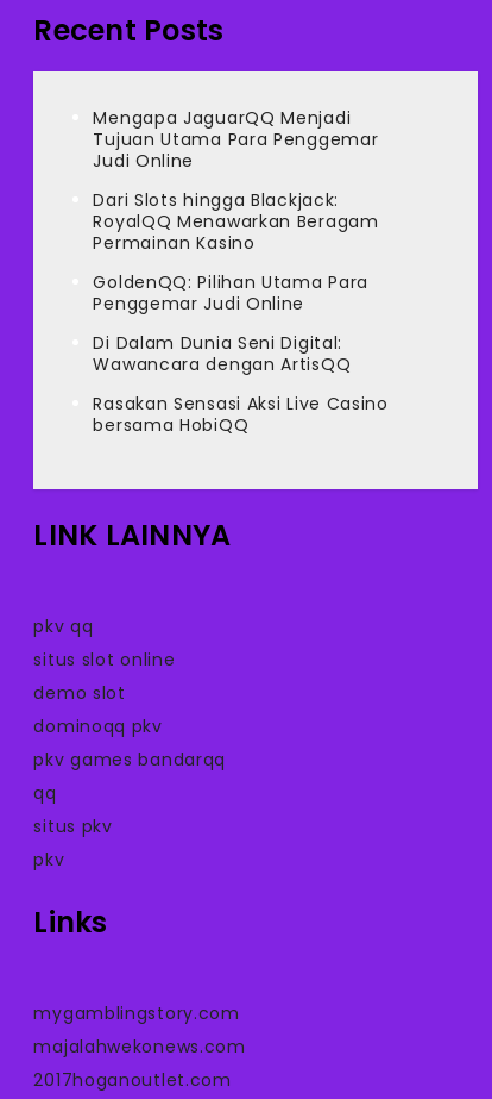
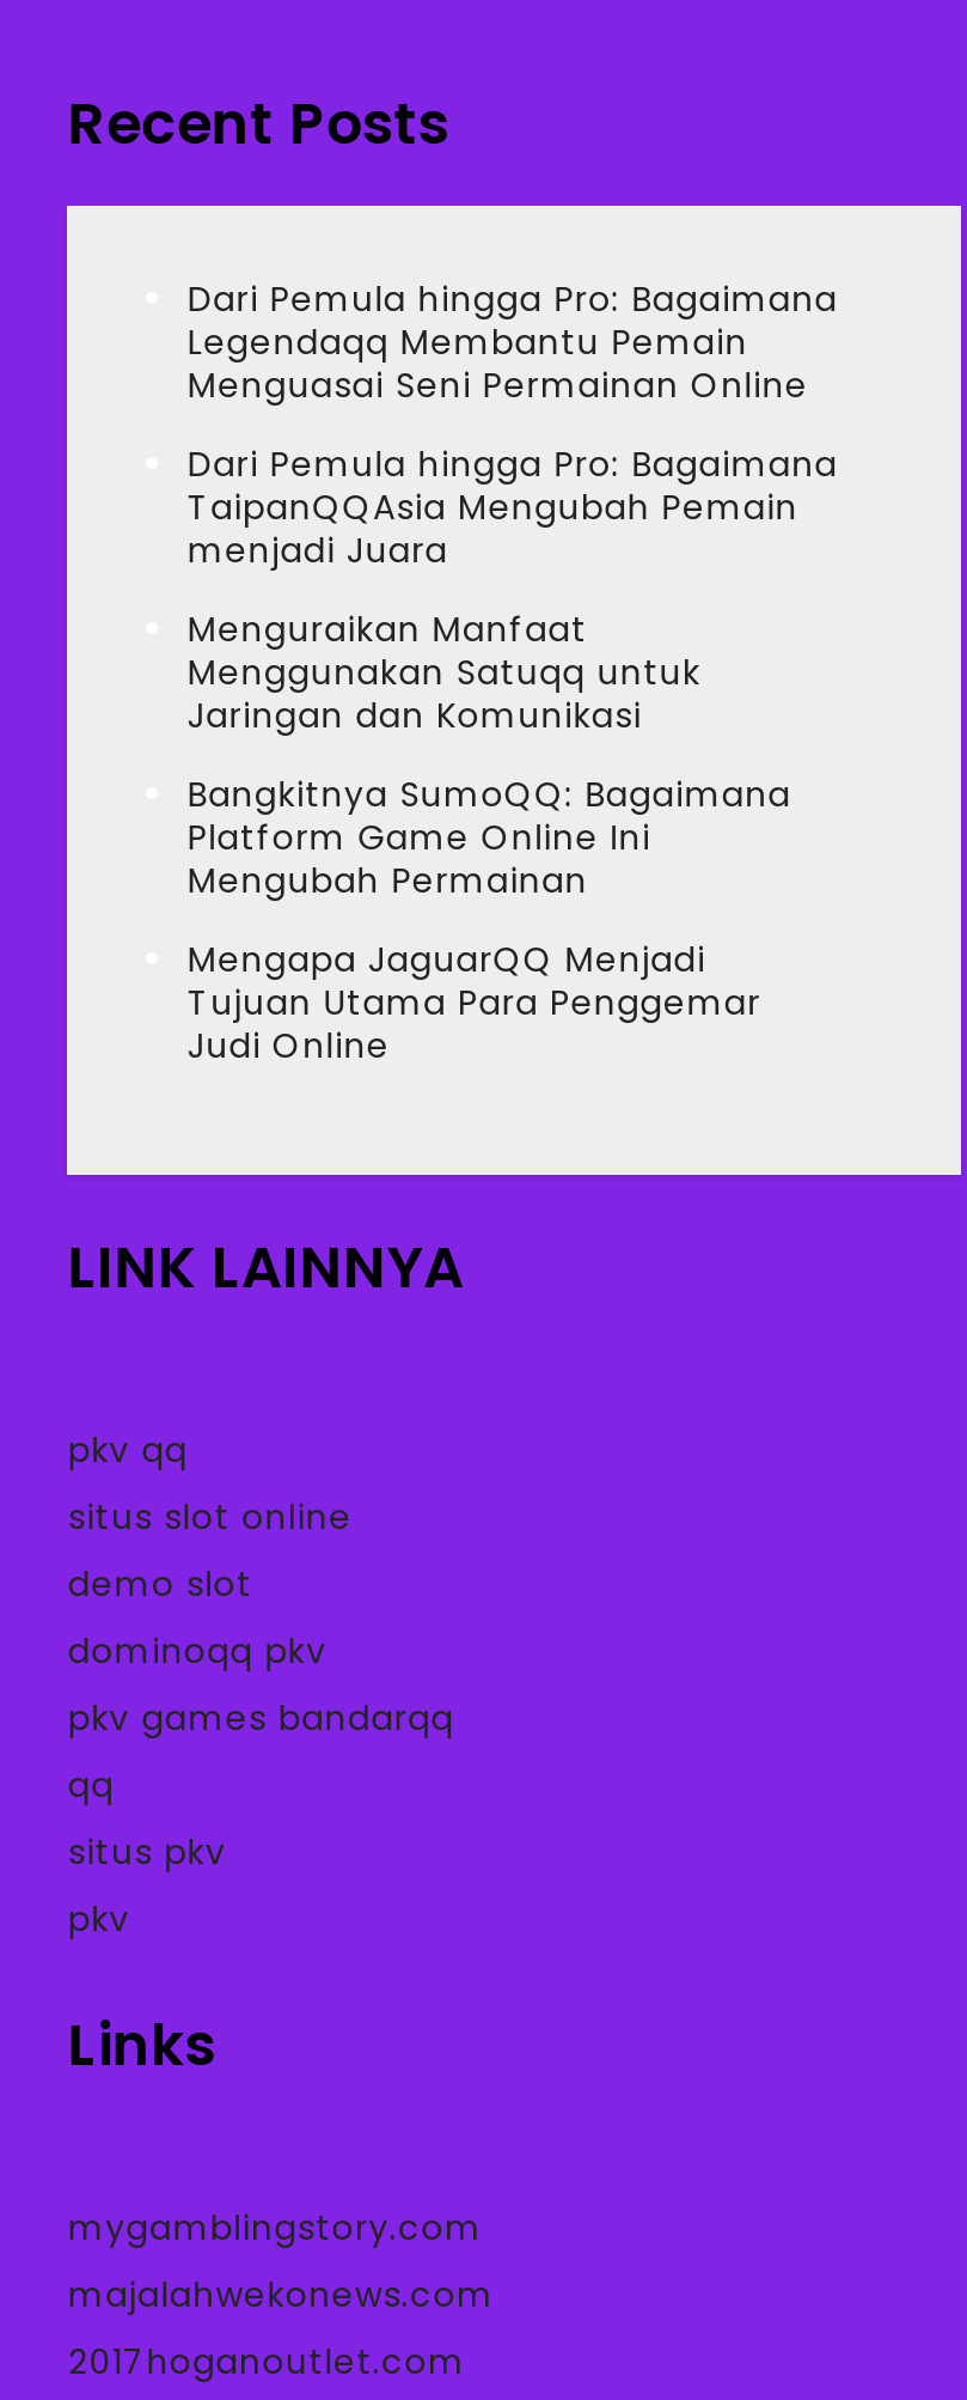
none -> [187,276,838,905] Dari Pemula hingga Pro: Bagaimana | Legendaqq Membantu Pemain | Menguasai Seni Permainan Online | Dari Pemula hingga Pro: Bagaimana | TaipanQQAsia Mengubah Pemain | menjadi Juara | Menguraikan Manfaat | Menggunakan Satuqq untuk | Jaringan dan Komunikasi | Bangkitnya SumoQQ: Bagaimana | Platform Game Online Ini | Mengubah Permainan
moved [93,106,378,173] -> [187,937,761,1071]: Mengapa JaguarQQ Menjadi | Tujuan Utama Para Penggemar | Judi Online
[93,189,388,437] Dari Slots hingga Blackjack: | RoyalQQ Menawarkan Beragam | Permainan Kasino | GoldenQQ: Pilihan Utama Para | Penggemar Judi Online | Di Dalam Dunia Seni Digital: | Wawancara dengan ArtisQQ | Rasakan Sensasi Aksi Live Casino | bersama HobiQQ -> none

